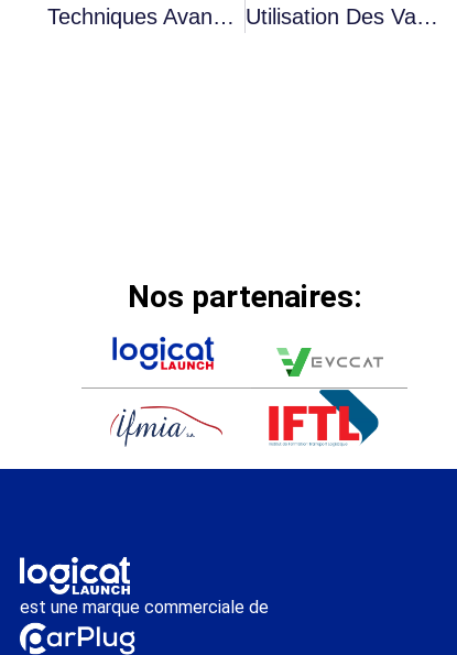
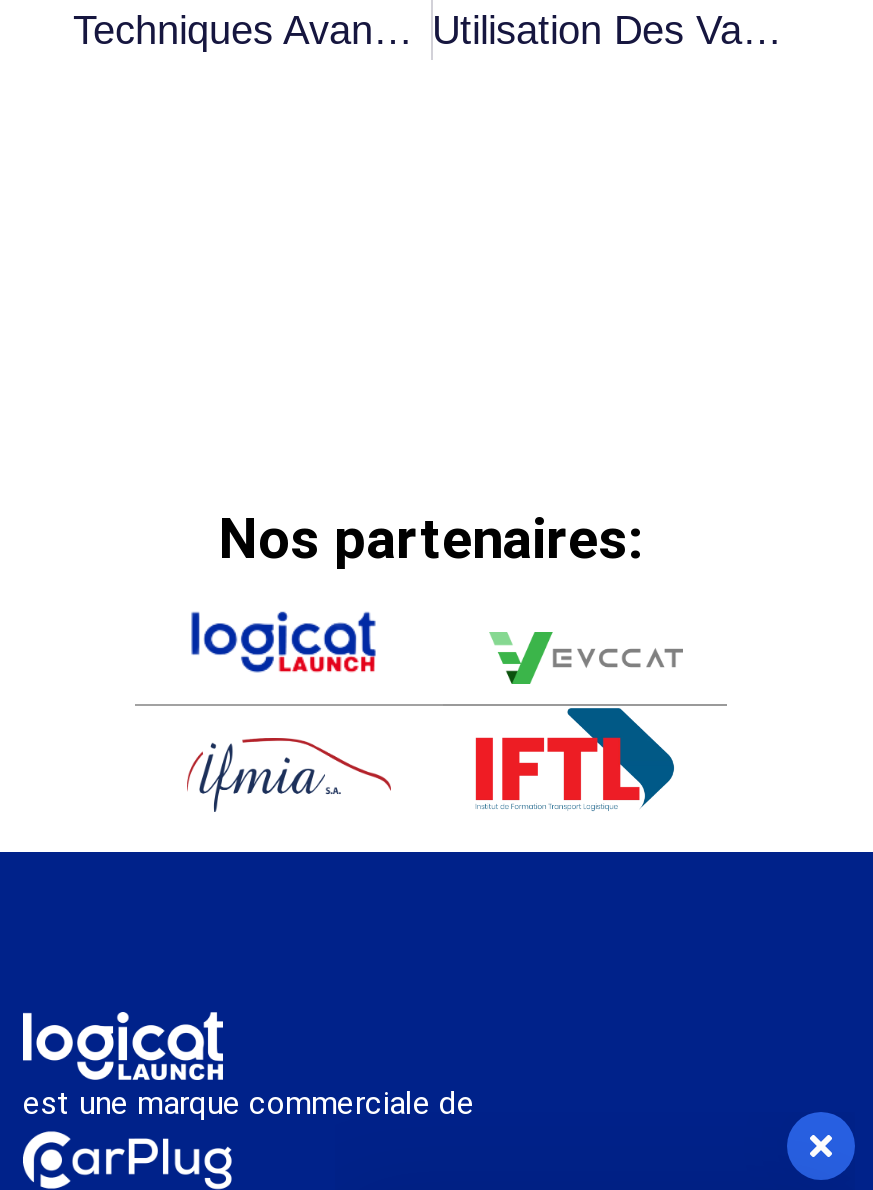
none -> [787,1112,855,1180] [image]

